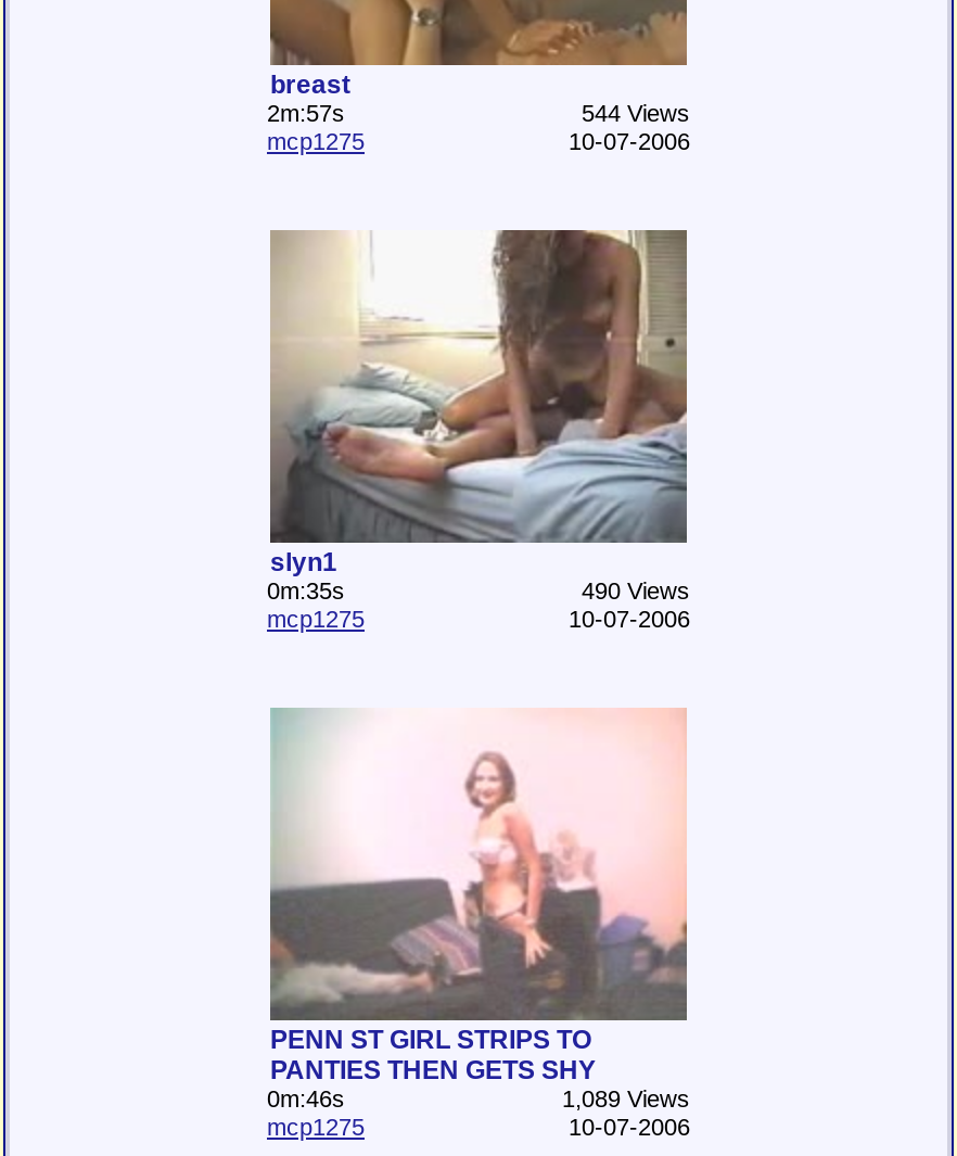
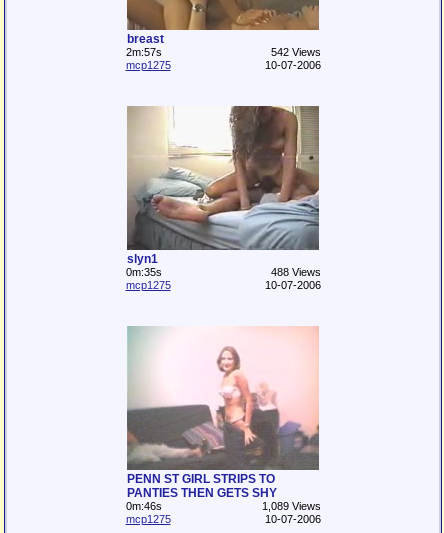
[582,100,690,126] 544 Views -> [270,46,320,58] 542 Views
[582,577,690,604] 490 Views -> [270,266,320,278] 488 Views

